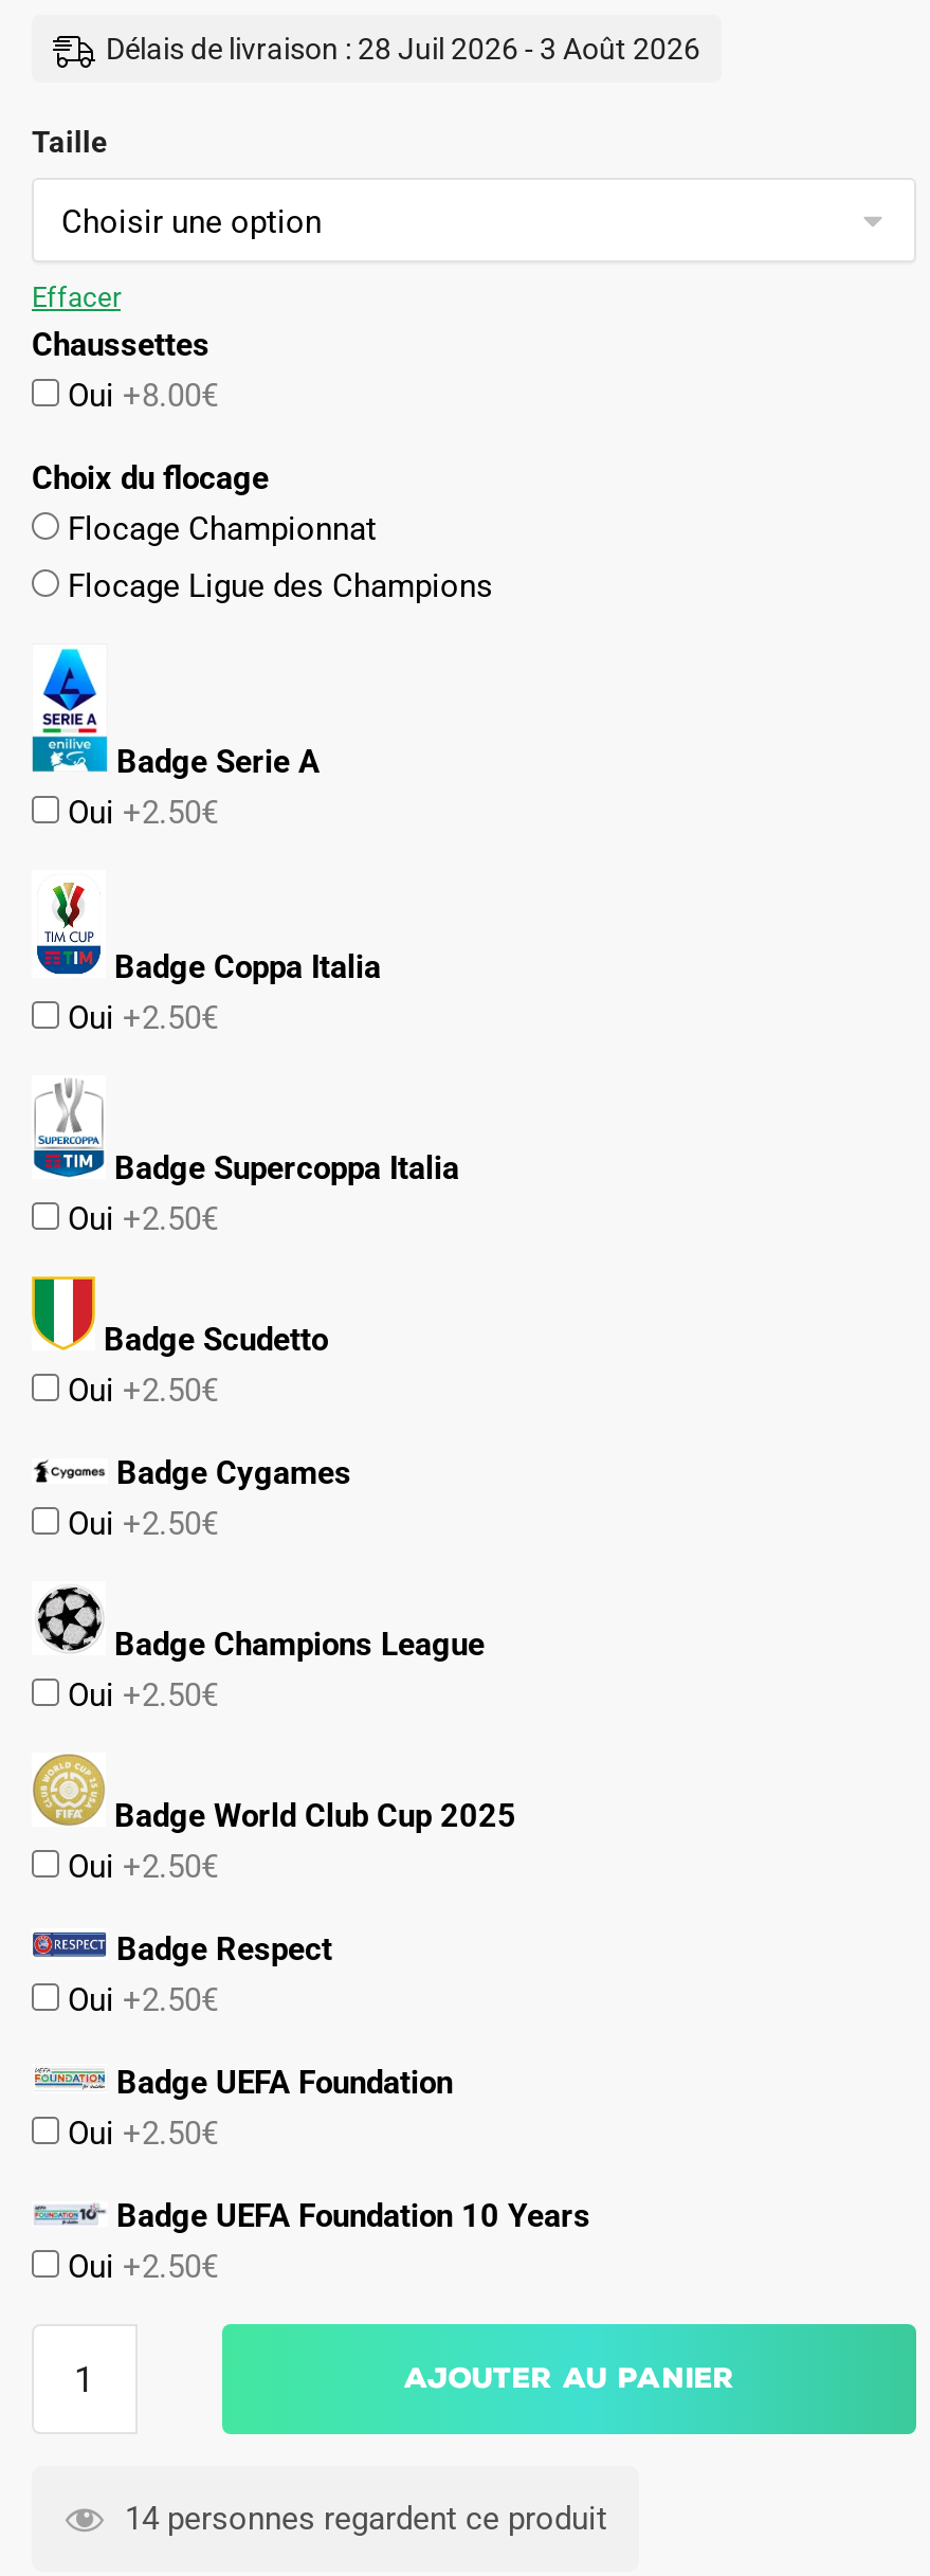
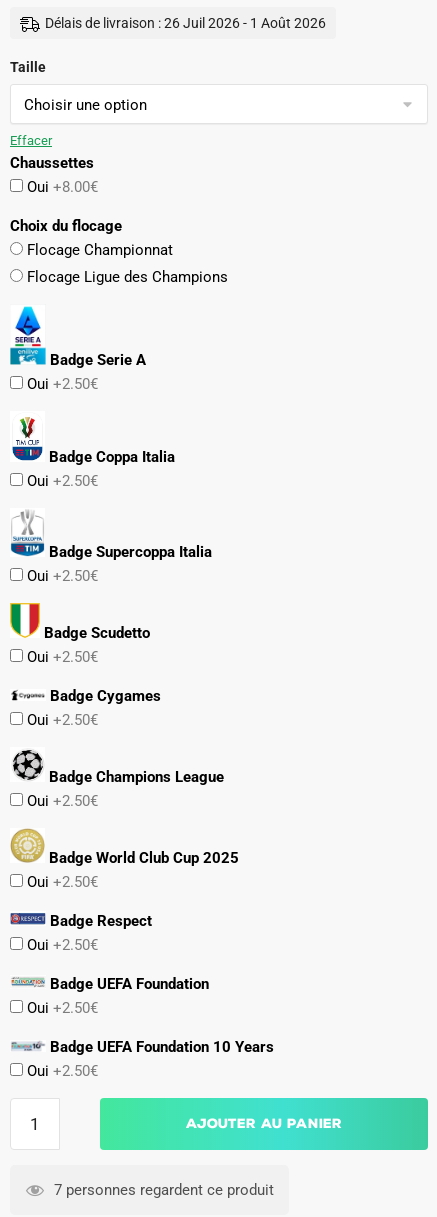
[106,32,700,66] Délais de livraison : 28 Juil 2026 - 3 Août 2026 -> [45,15,326,31] Délais de livraison : 26 Juil 2026 - 1 Août 2026
[116,2500,607,2538] 14 personnes regardent ce produit -> [50,1181,274,1199] 7 personnes regardent ce produit

